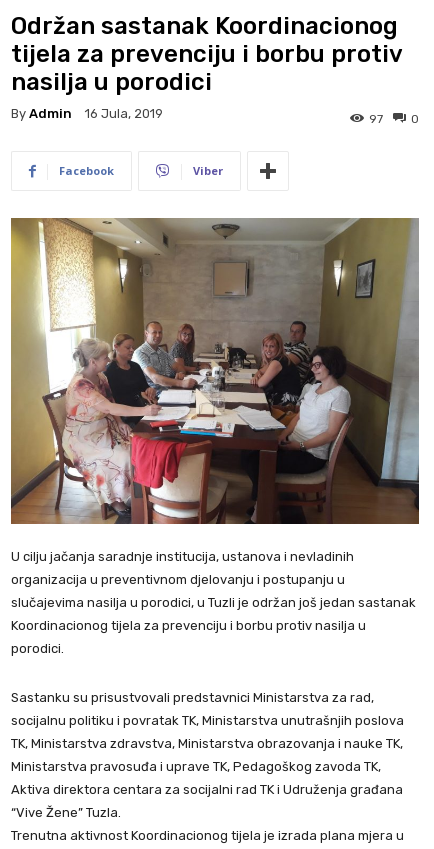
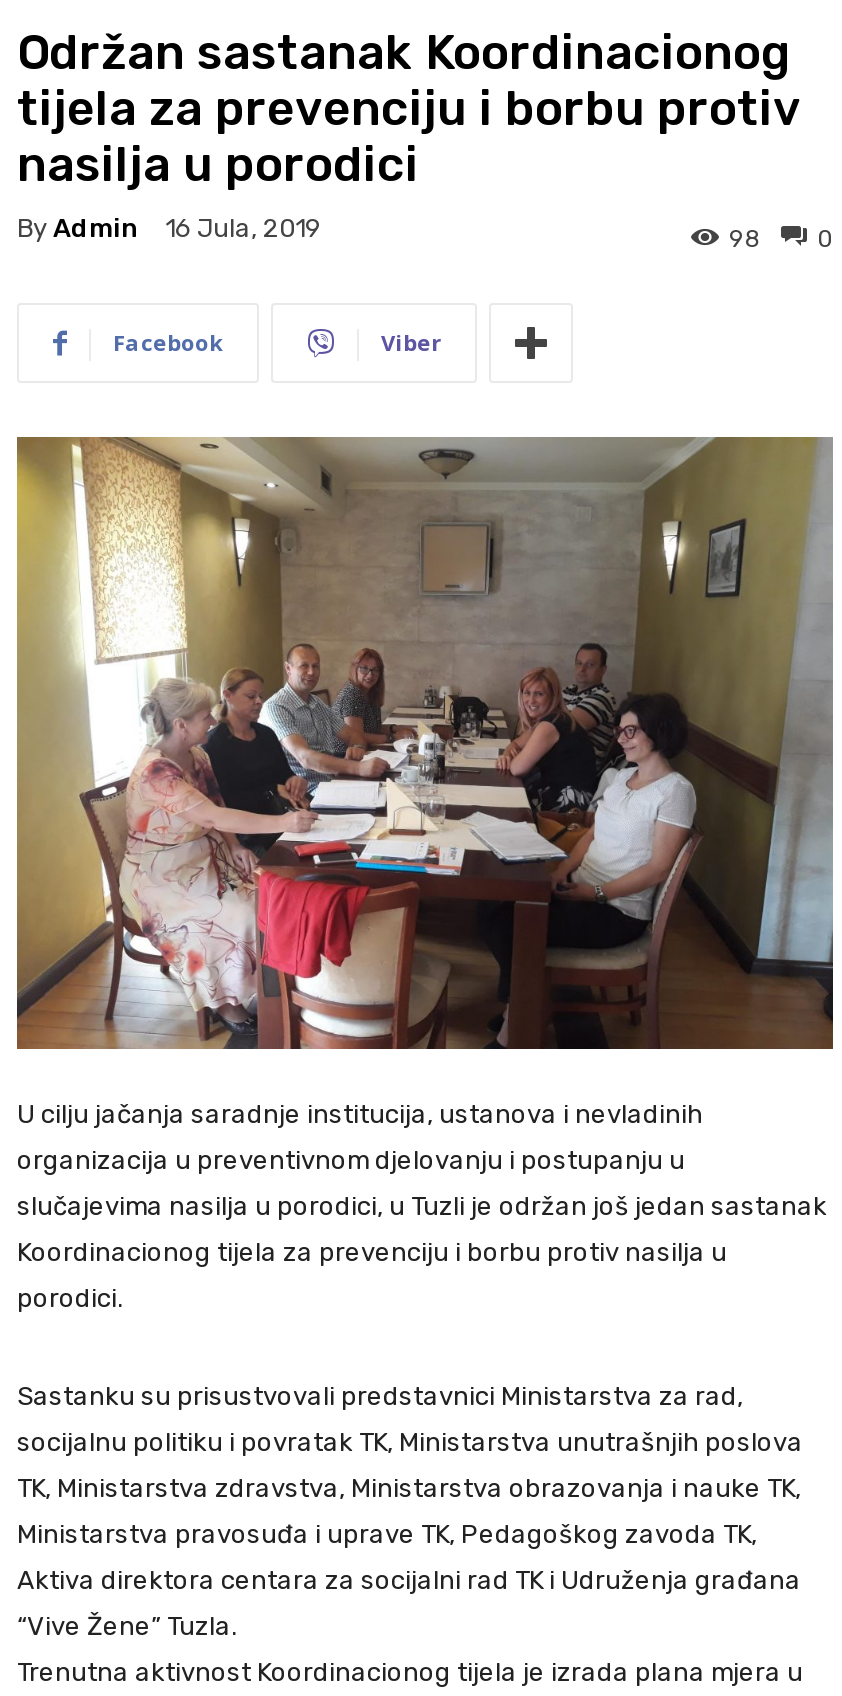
[369,112,419,126] 97 0 -> [729,225,833,253] 98 0

